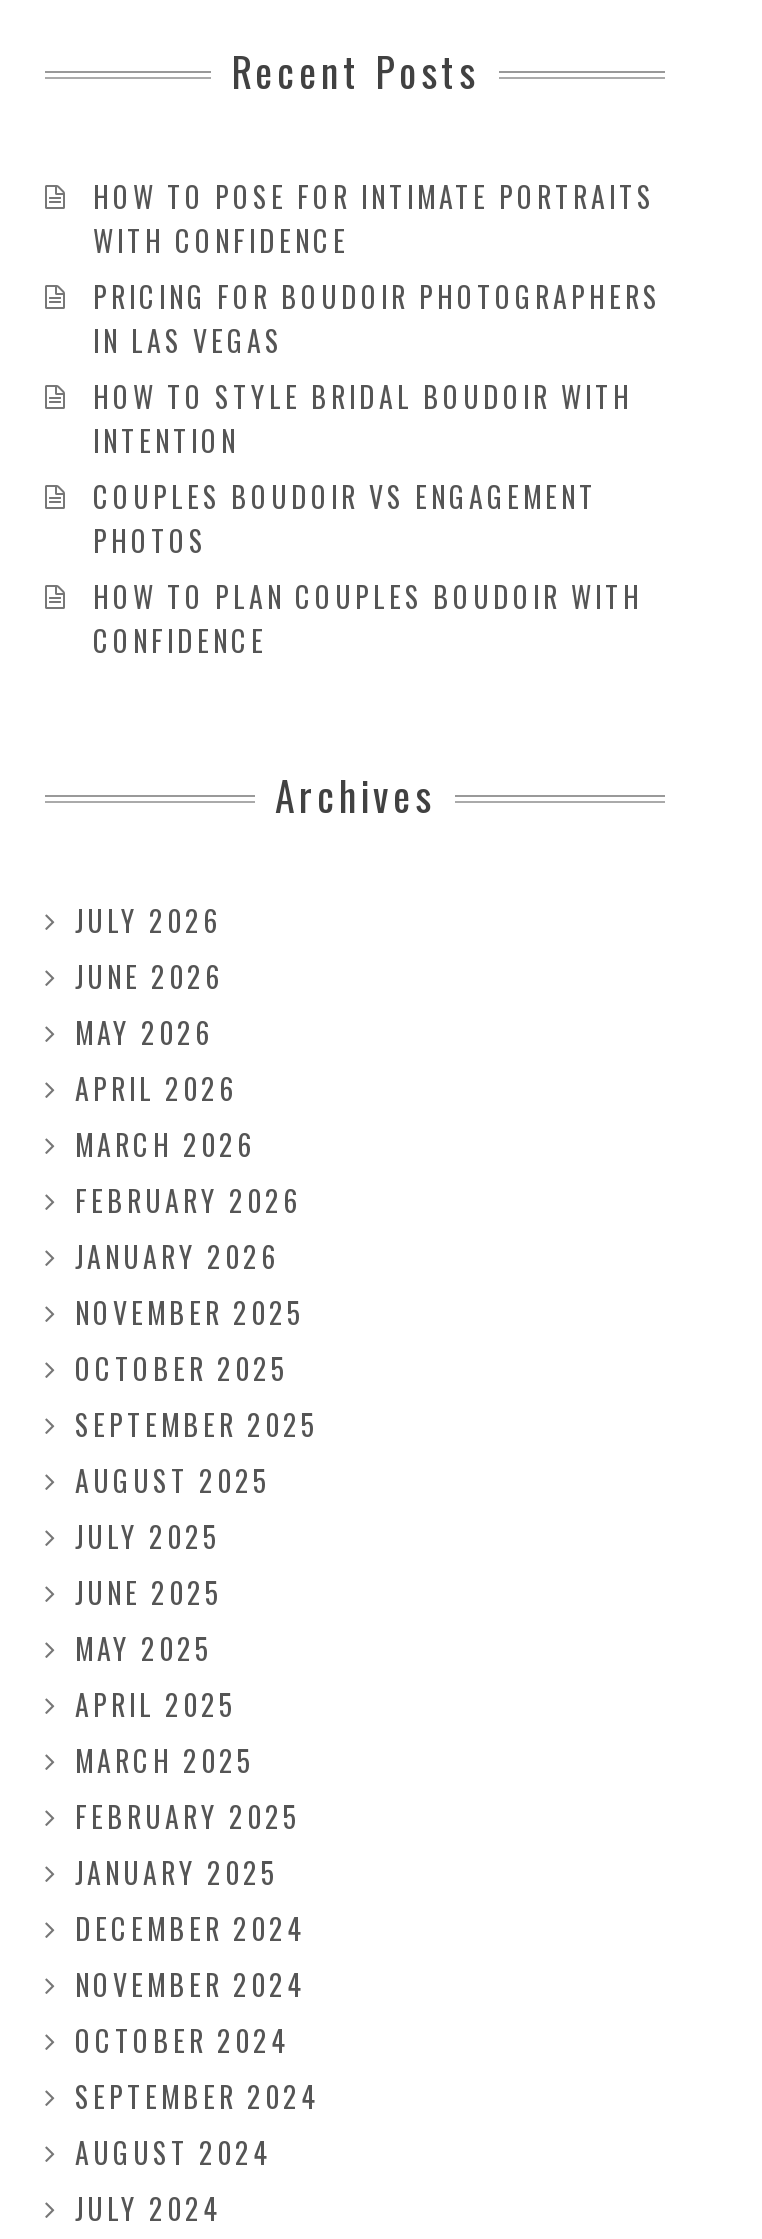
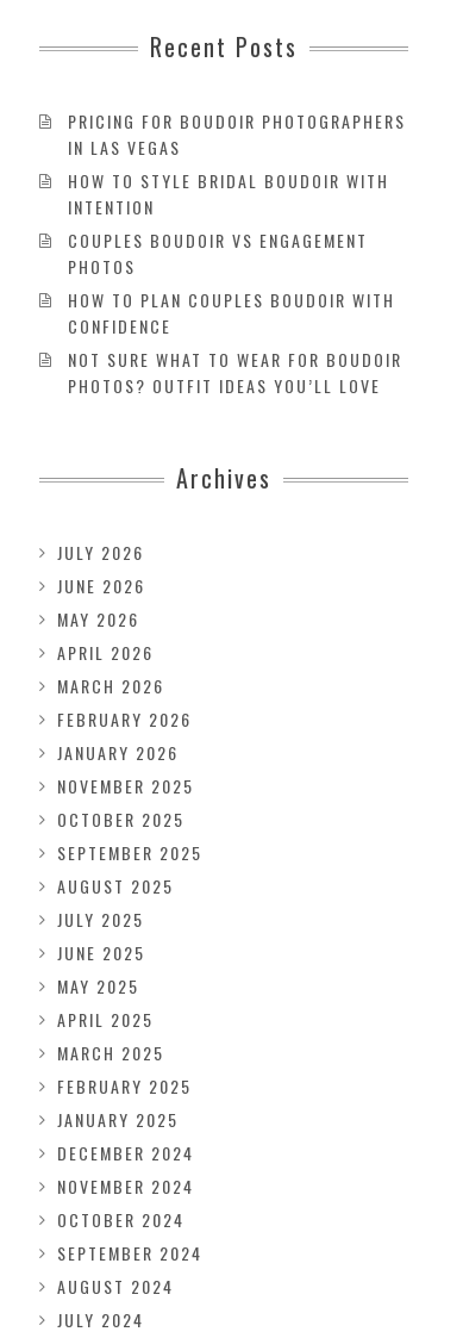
[93,175,655,261] HOW TO POSE FOR INTIMATE PORTRAITS | WITH CONFIDENCE -> none
moved [93,275,661,661] -> [68,108,406,338]: PRICING FOR BOUDOIR PHOTOGRAPHERS | IN LAS VEGAS | HOW TO STYLE BRIDAL BOUDOIR WITH | INTENTION | COUPLES BOUDOIR VS ENGAGEMENT | PHOTOS | HOW TO PLAN COUPLES BOUDOIR WITH | CONFIDENCE
none -> [68,347,402,398] NOT SURE WHAT TO WEAR FOR BOUDOIR | PHOTOS? OUTFIT IDEAS YOU’LL LOVE

